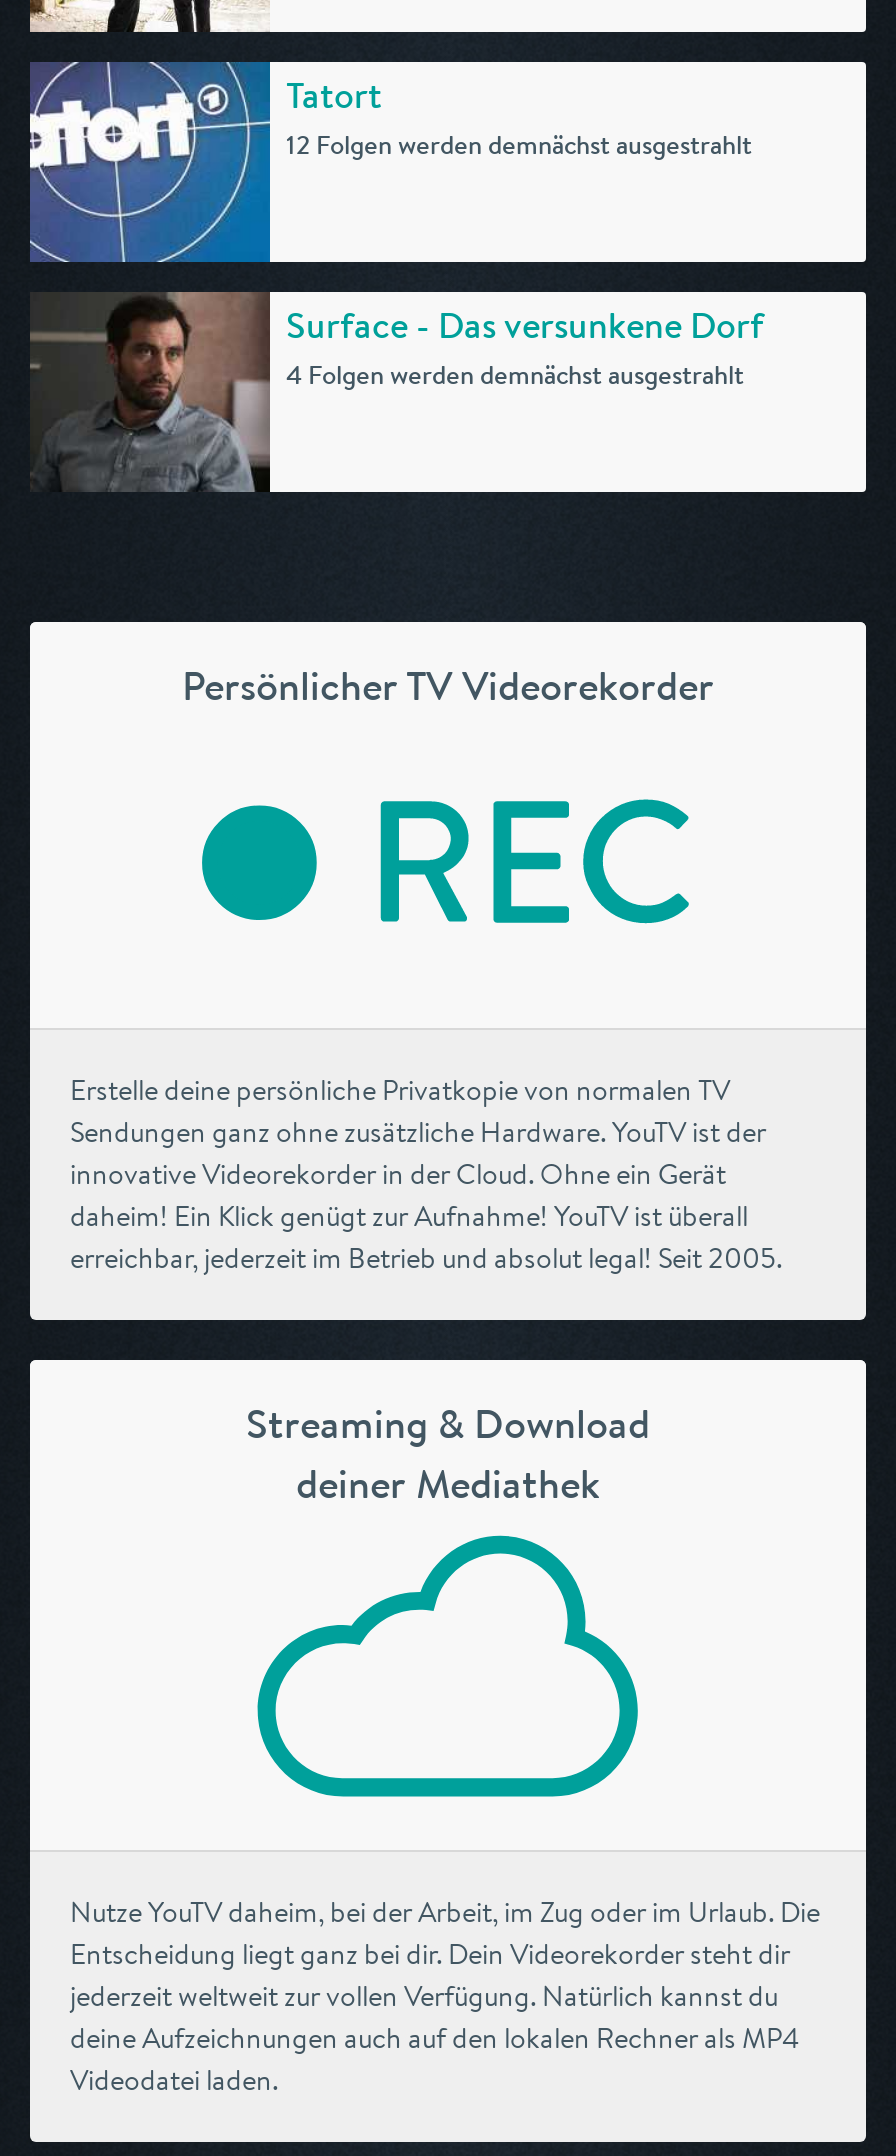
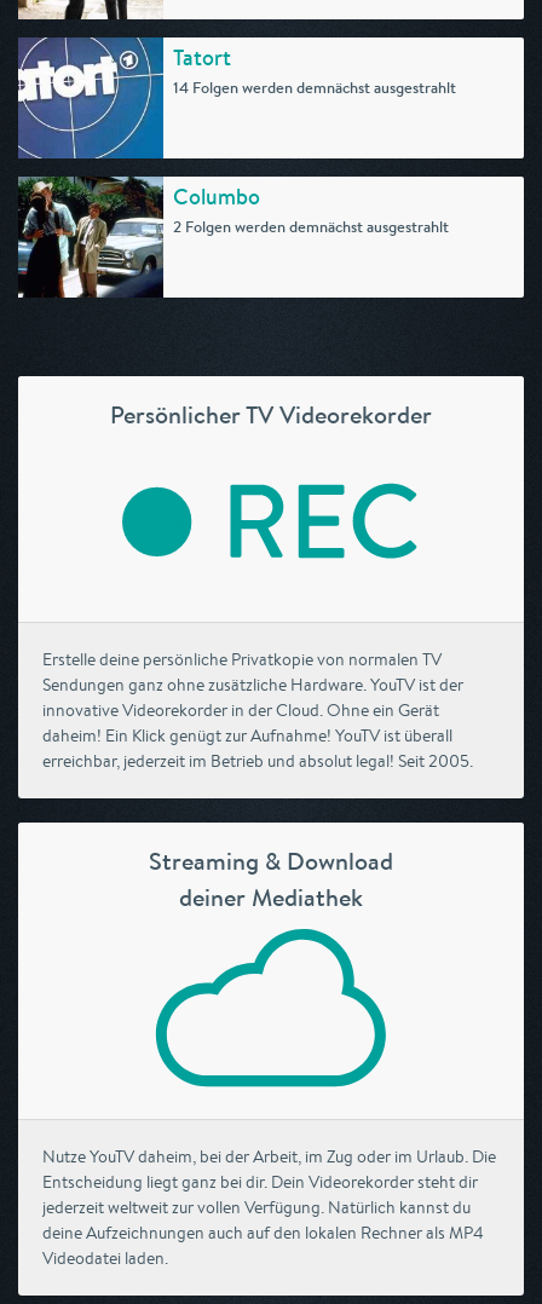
[286,128,752,162] 12 Folgen werden demnächst ausgestrahlt -> [173,77,456,98] 14 Folgen werden demnächst ausgestrahlt
[30,290,764,494] [image] | Surface - Das versunkene Dorf | 4 Folgen werden demnächst ausgestrahlt -> [17,175,449,299] [image] | Columbo | 2 Folgen werden demnächst ausgestrahlt

